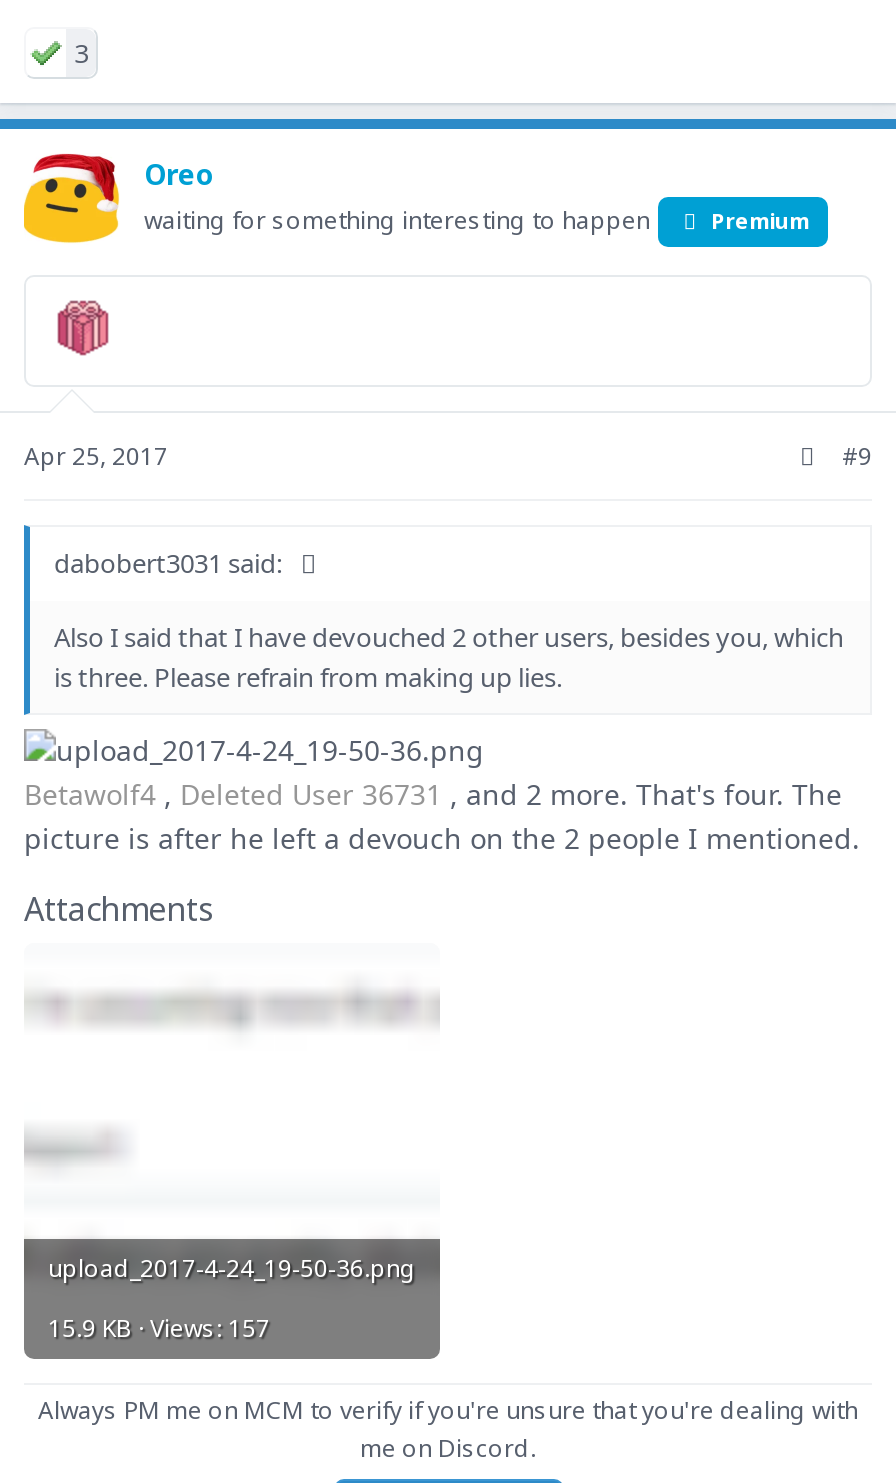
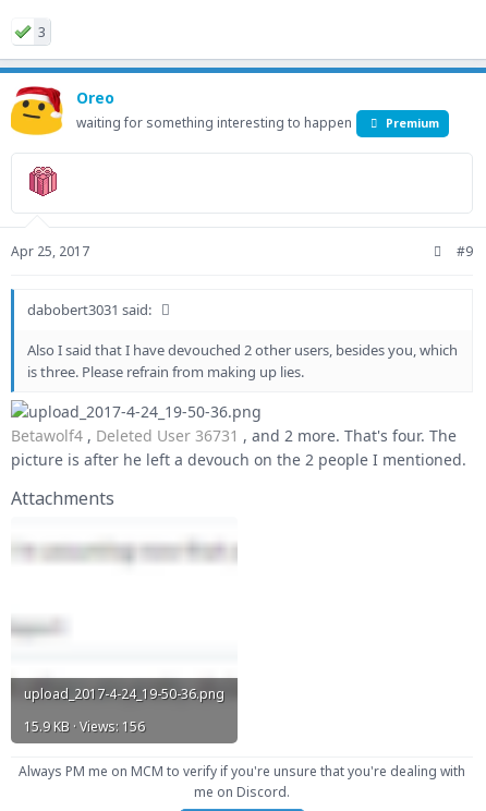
[48,1311,270,1345] 15.9 KB · Views: 157 -> [24,717,145,736] 15.9 KB · Views: 156

